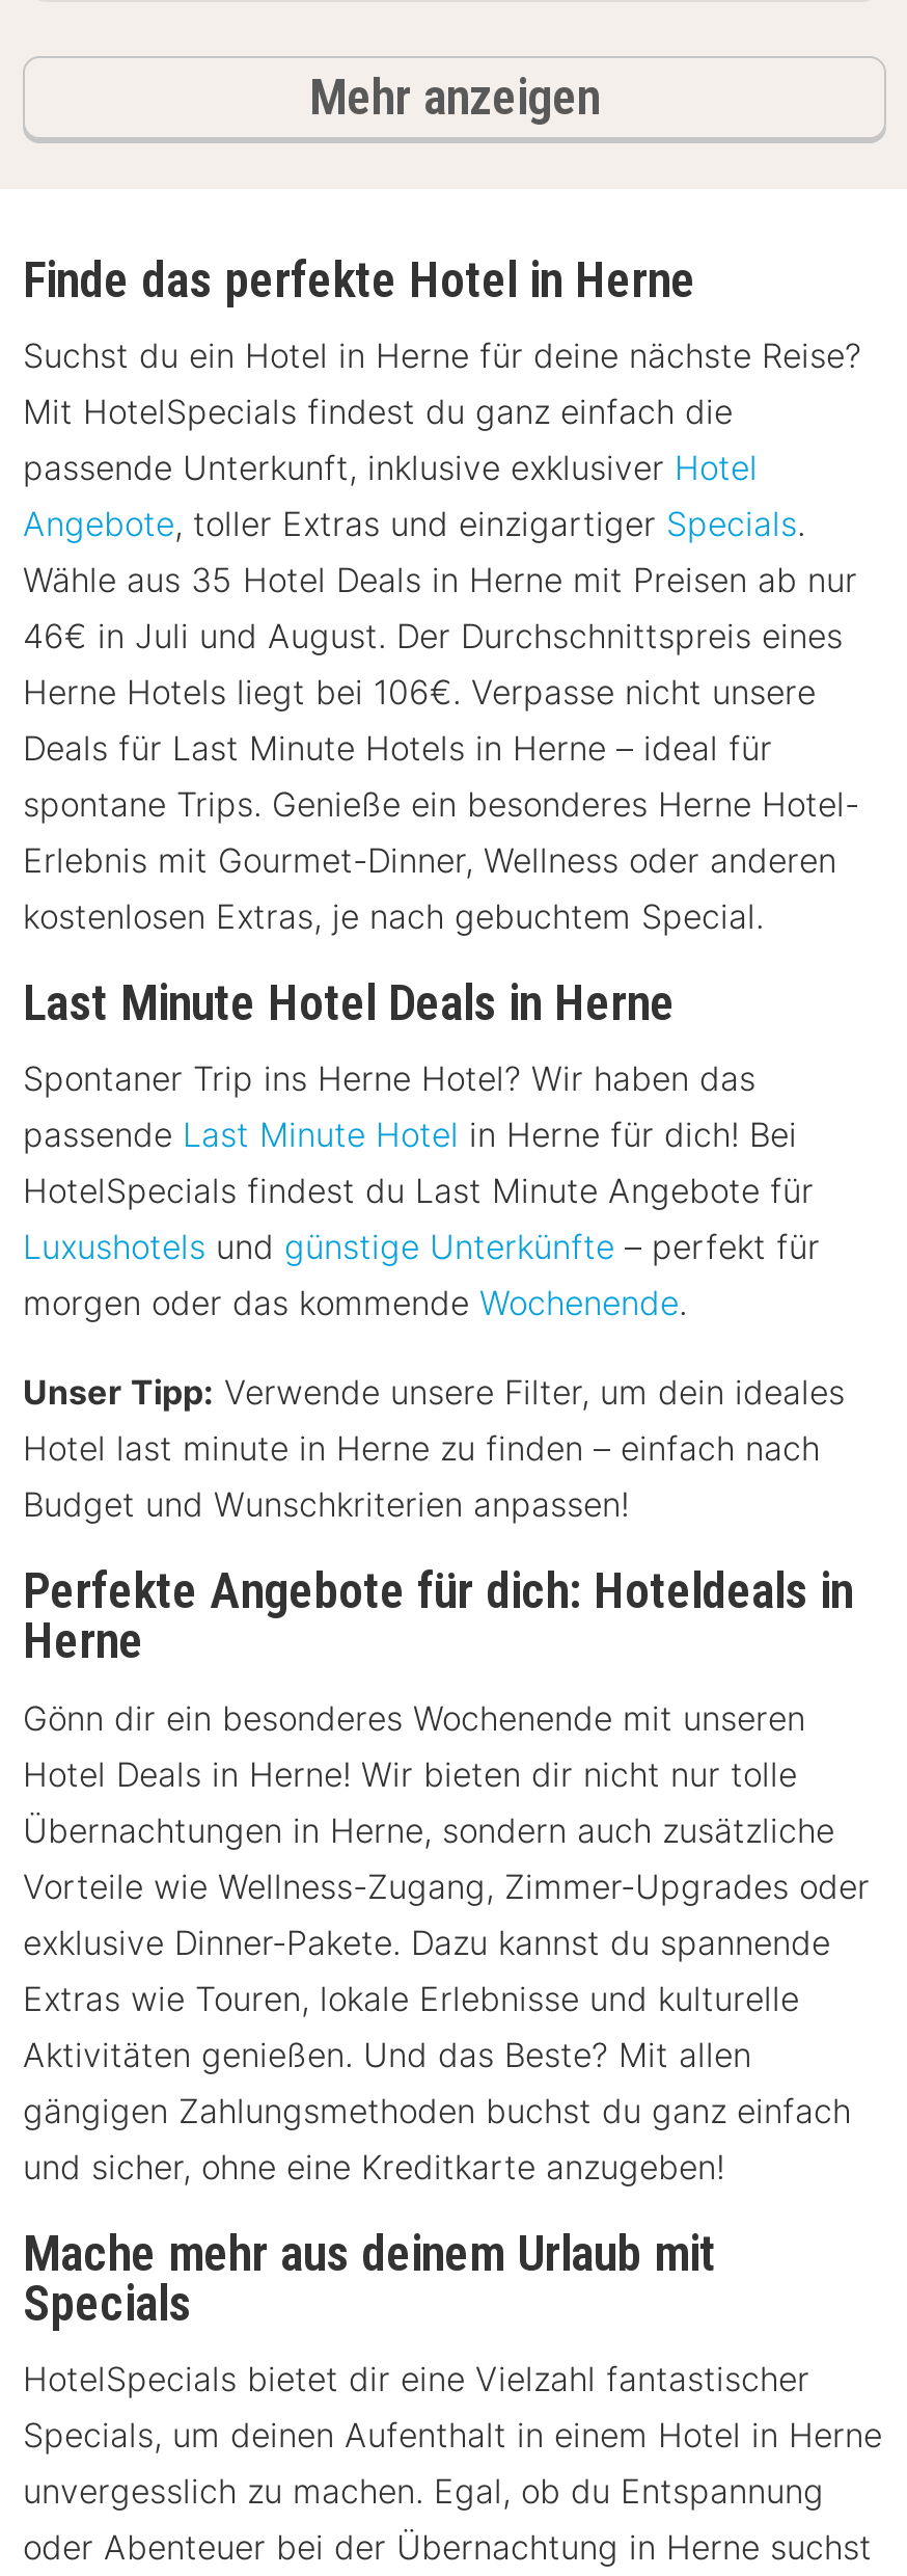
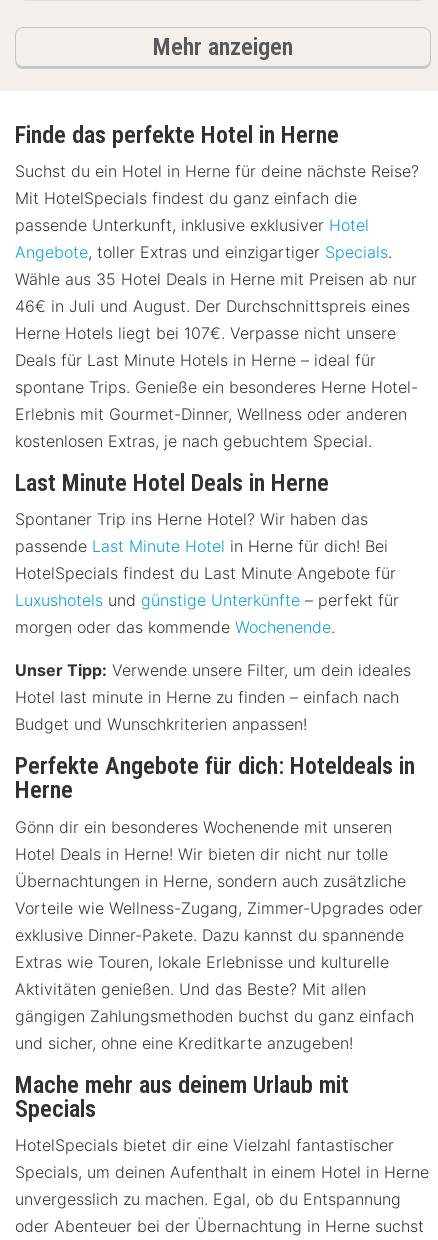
[23,671,816,713] Herne Hotels liegt bei 106€. Verpasse nicht unsere -> [15,323,396,343] Herne Hotels liegt bei 107€. Verpasse nicht unsere

